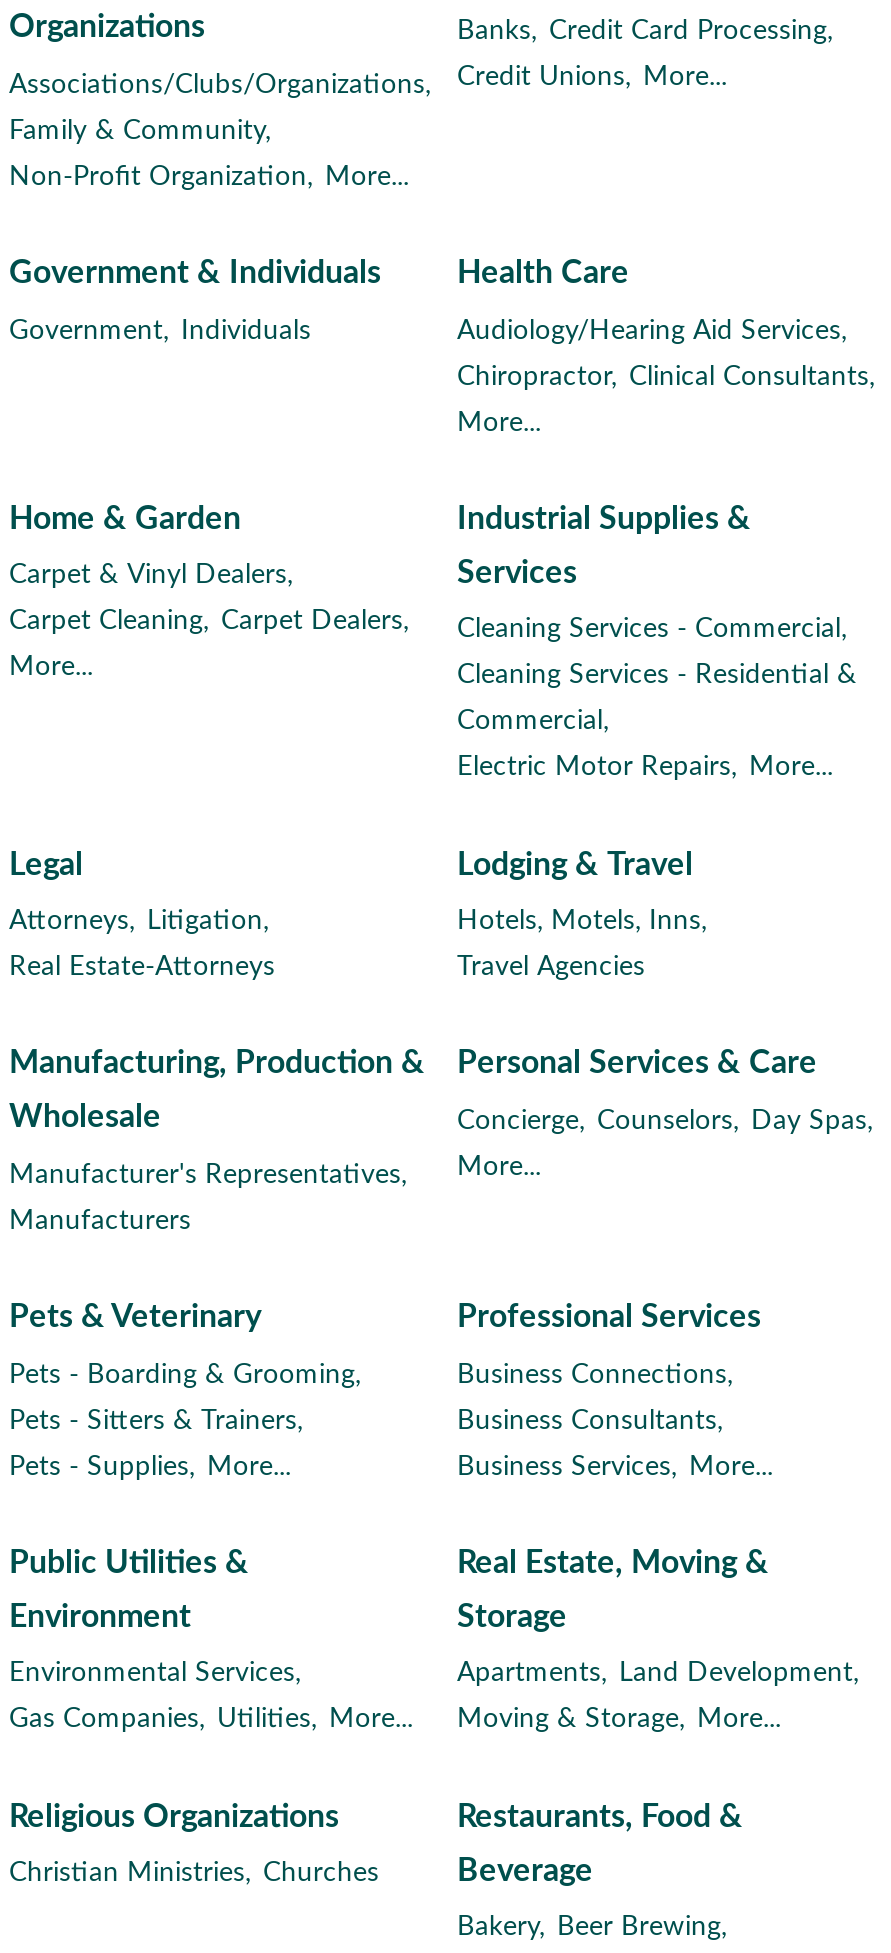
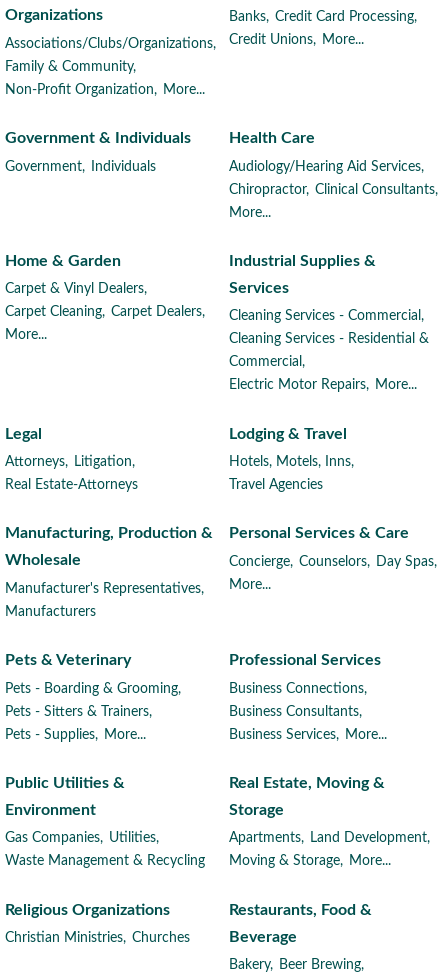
[9,1660,301,1688] Environmental Services, -> [5,831,159,845] Gas Companies, Utilities,
[9,1706,413,1734] Gas Companies, Utilities, More... -> [5,854,205,868] Waste Management & Recycling

